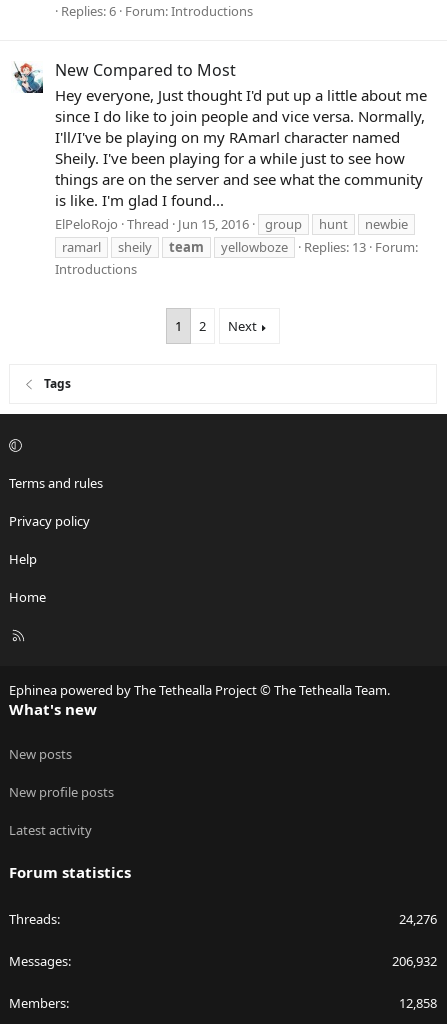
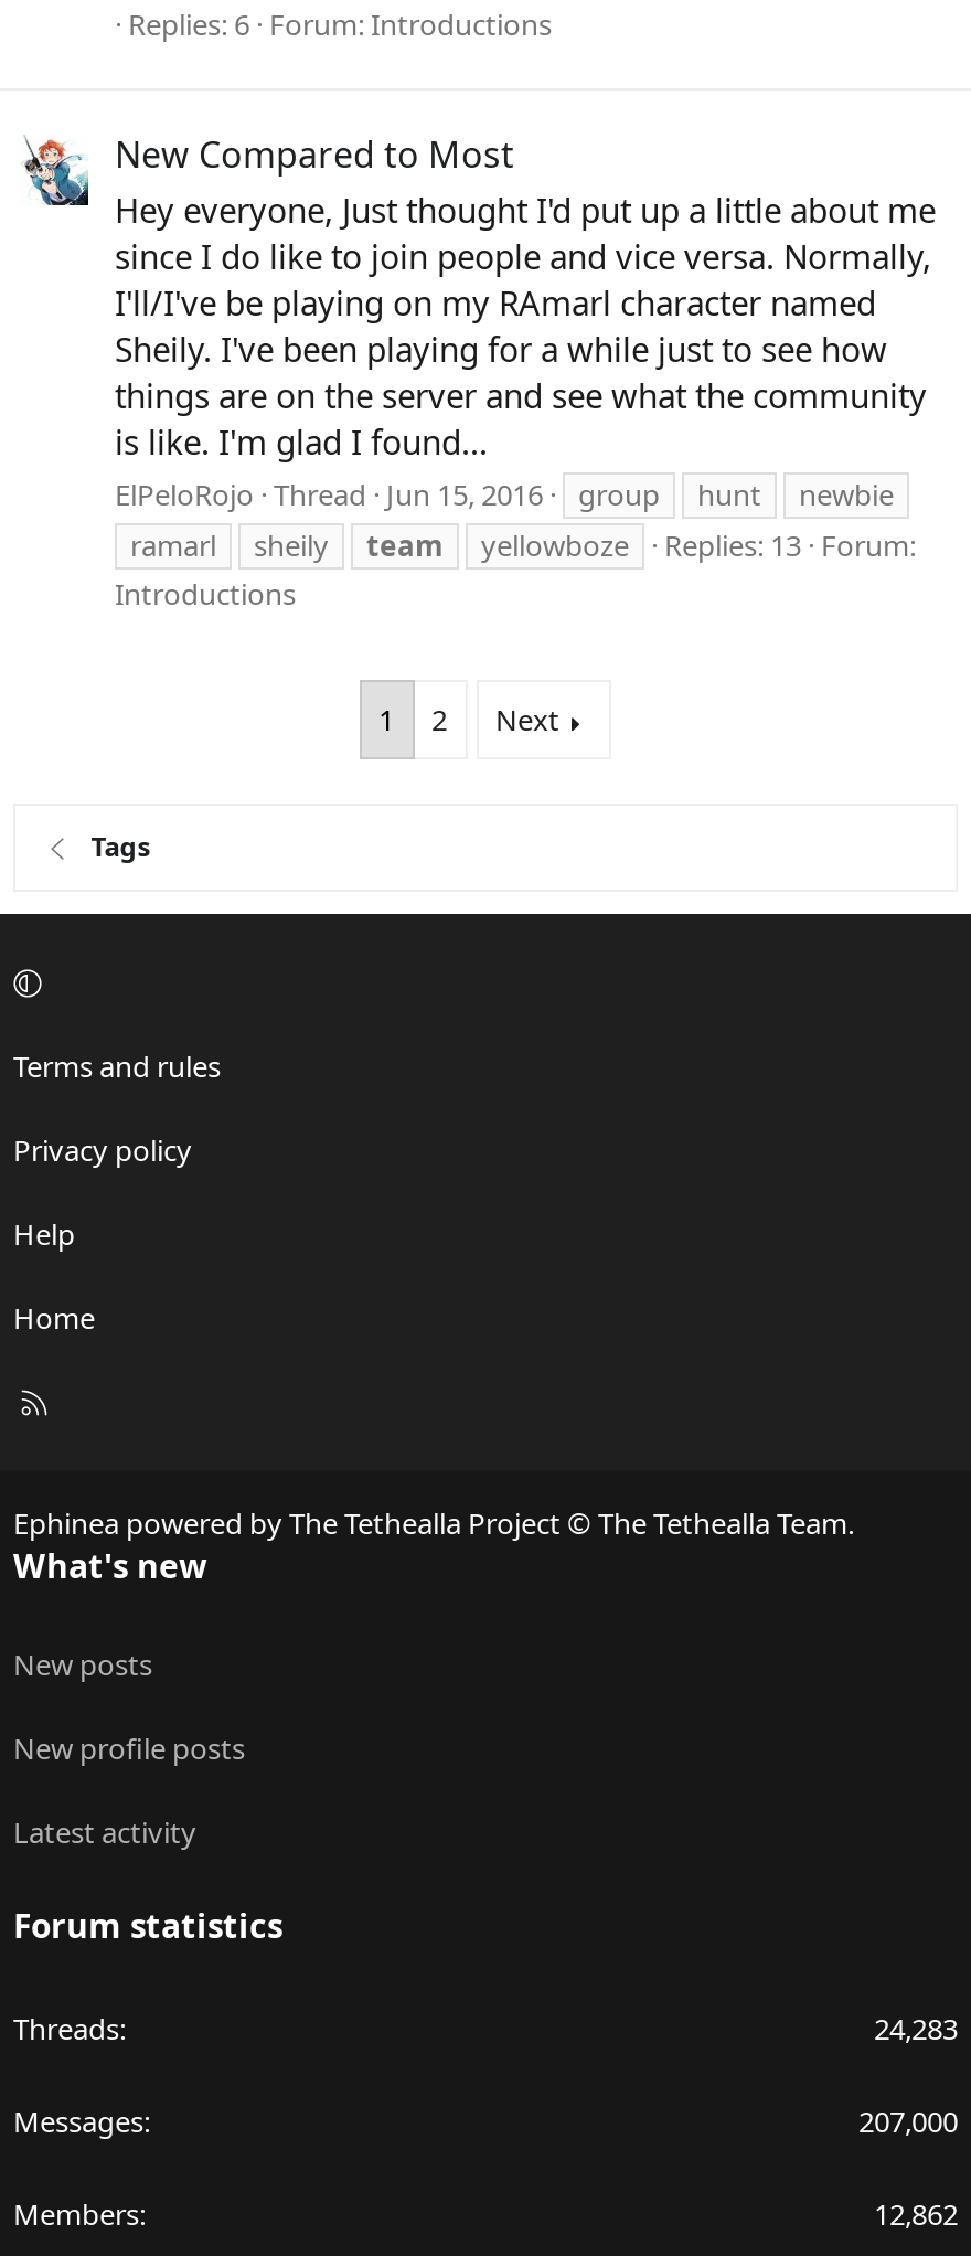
[399,910,437,928] 24,276 -> [874,2009,958,2049] 24,283
[392,952,437,970] 206,932 -> [858,2102,958,2142] 207,000
[399,994,437,1012] 12,858 -> [874,2195,958,2234] 12,862

